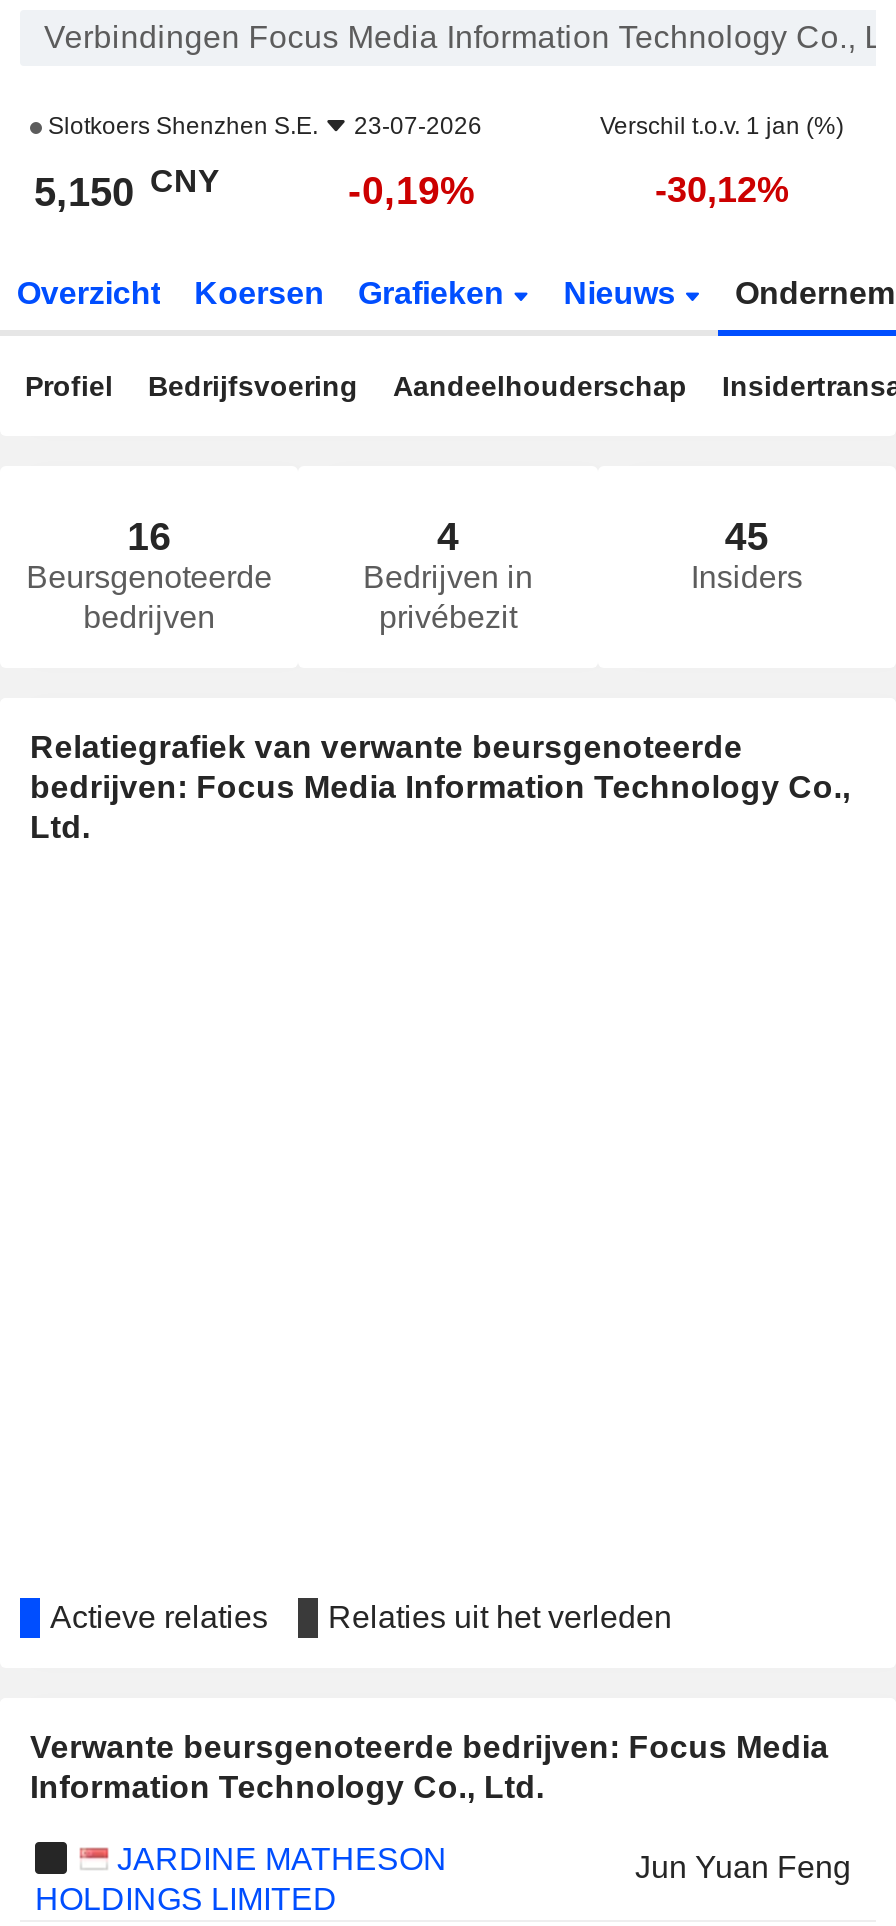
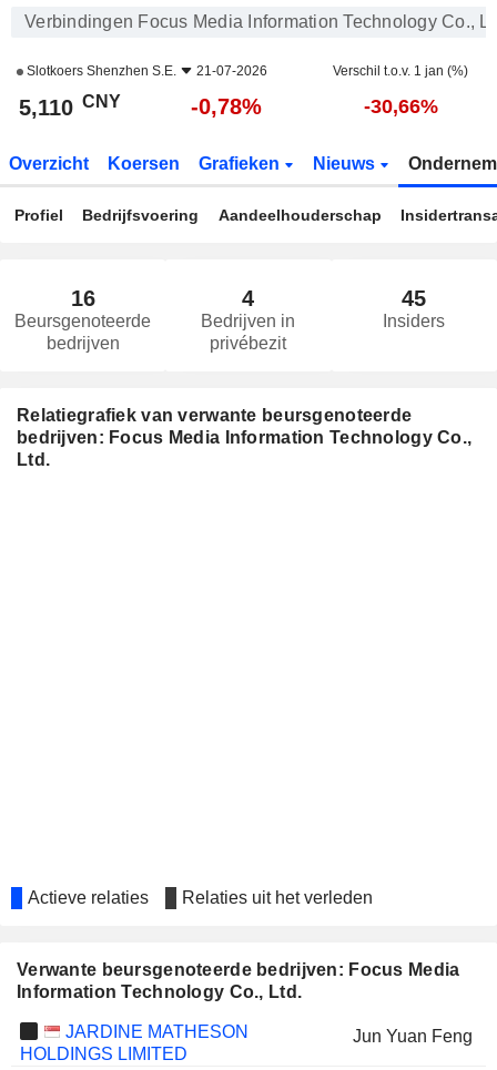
[42,112,482,140] Slotkoers Shenzhen S.E. 23-07-2026 -> [23,63,267,79] Slotkoers Shenzhen S.E. 21-07-2026
[34,163,220,214] 5,150 CNY -> [19,91,121,120] 5,110 CNY
[348,168,476,212] -0,19% -> [191,94,262,119] -0,78%
[655,170,789,210] -30,12% -> [363,95,438,118] -30,66%

